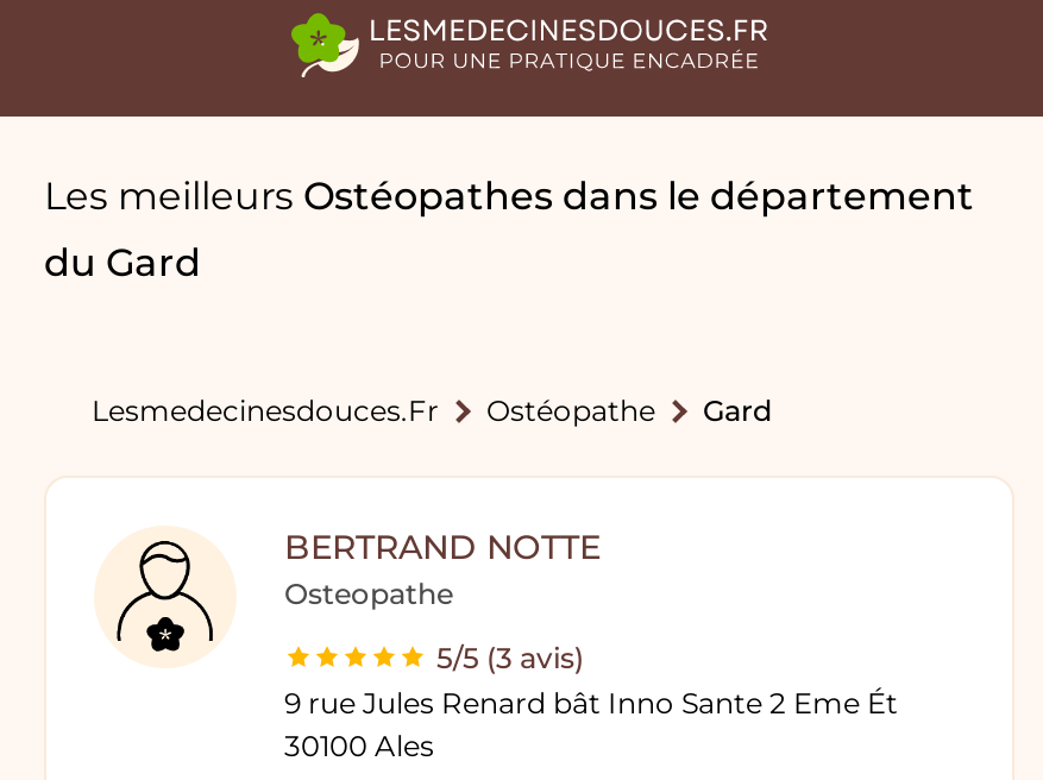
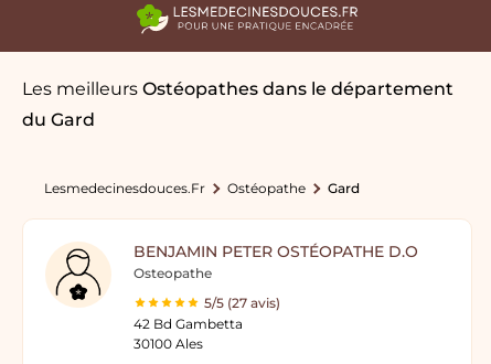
[284,526,601,568] BERTRAND NOTTE -> [134,242,418,261] BENJAMIN PETER OSTÉOPATHE D.O
[284,640,898,721] 5/5 (3 avis) | 9 rue Jules Renard bât Inno Sante 2 Eme Ét -> [134,295,280,332] 5/5 (27 avis) | 42 Bd Gambetta

